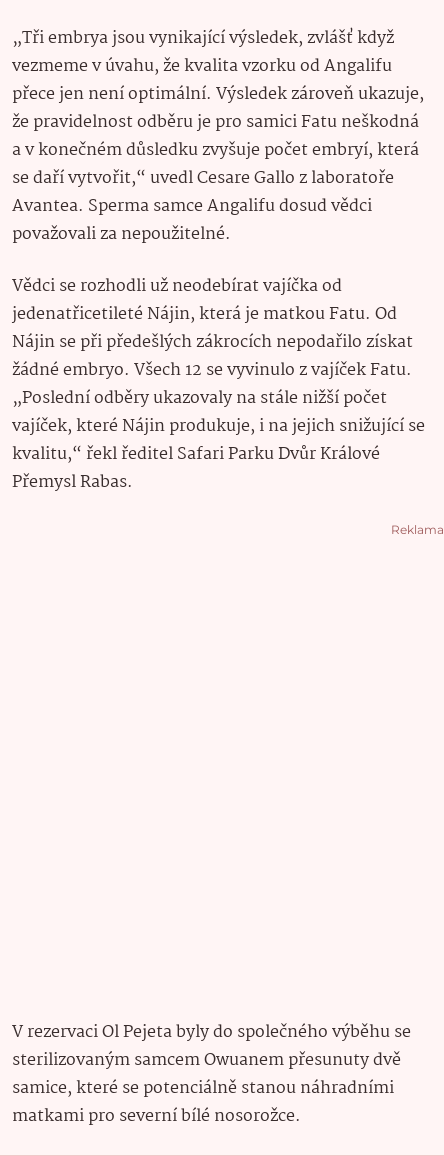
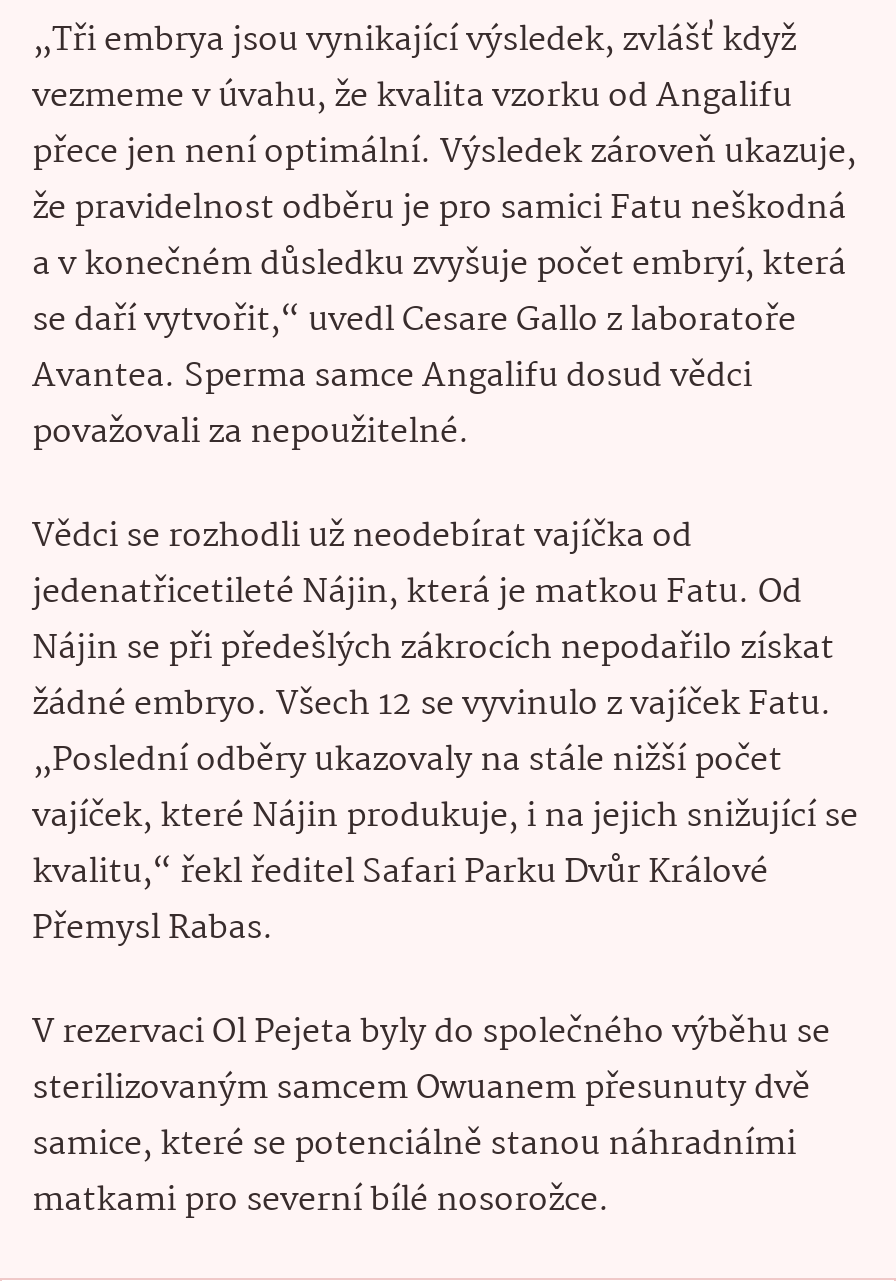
[391,522,444,537] Reklama -> none

